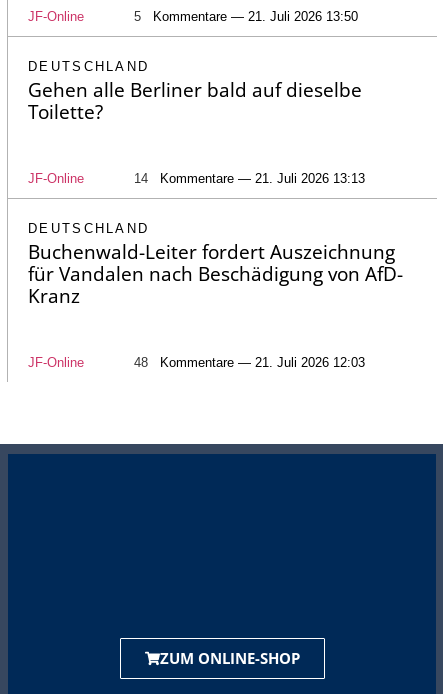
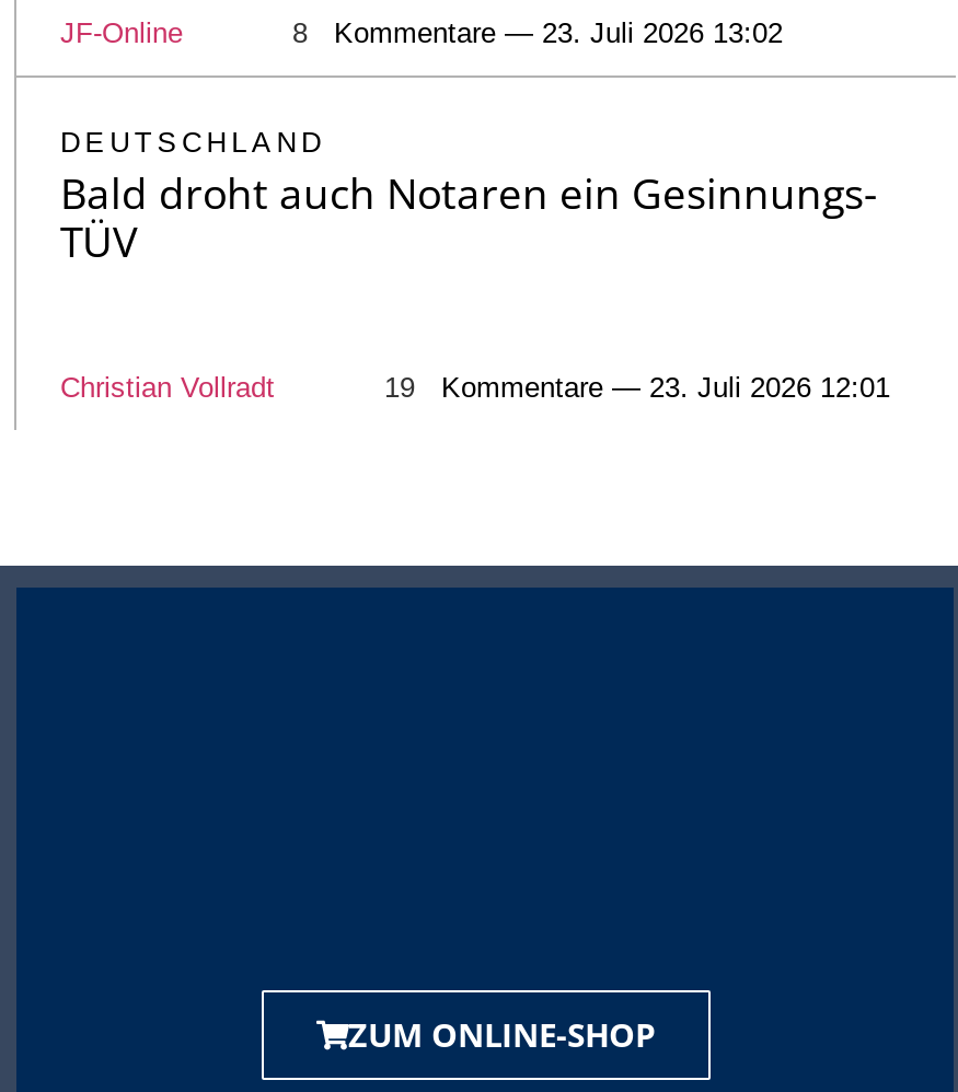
[130,9,141,24] 5 -> [284,17,308,50] 8
[153,9,358,24] Kommentare — 21. Juli 2026 13:50 -> [334,17,783,50] Kommentare — 23. Juli 2026 13:02
[28,77,403,370] Gehen alle Berliner bald auf dieselbe | Toilette? | JF-Online | 14 | Kommentare — 21. Juli 2026 13:13 | DEUTSCHLAND | Buchenwald-Leiter fordert Auszeichnung | für Vandalen nach Beschädigung von AfD- | Kranz | JF-Online | 48 | Kommentare — 21. Juli 2026 12:03 -> [60,166,890,404] Bald droht auch Notaren ein Gesinnungs- | TÜV | Christian Vollradt | 19 | Kommentare — 23. Juli 2026 12:01

